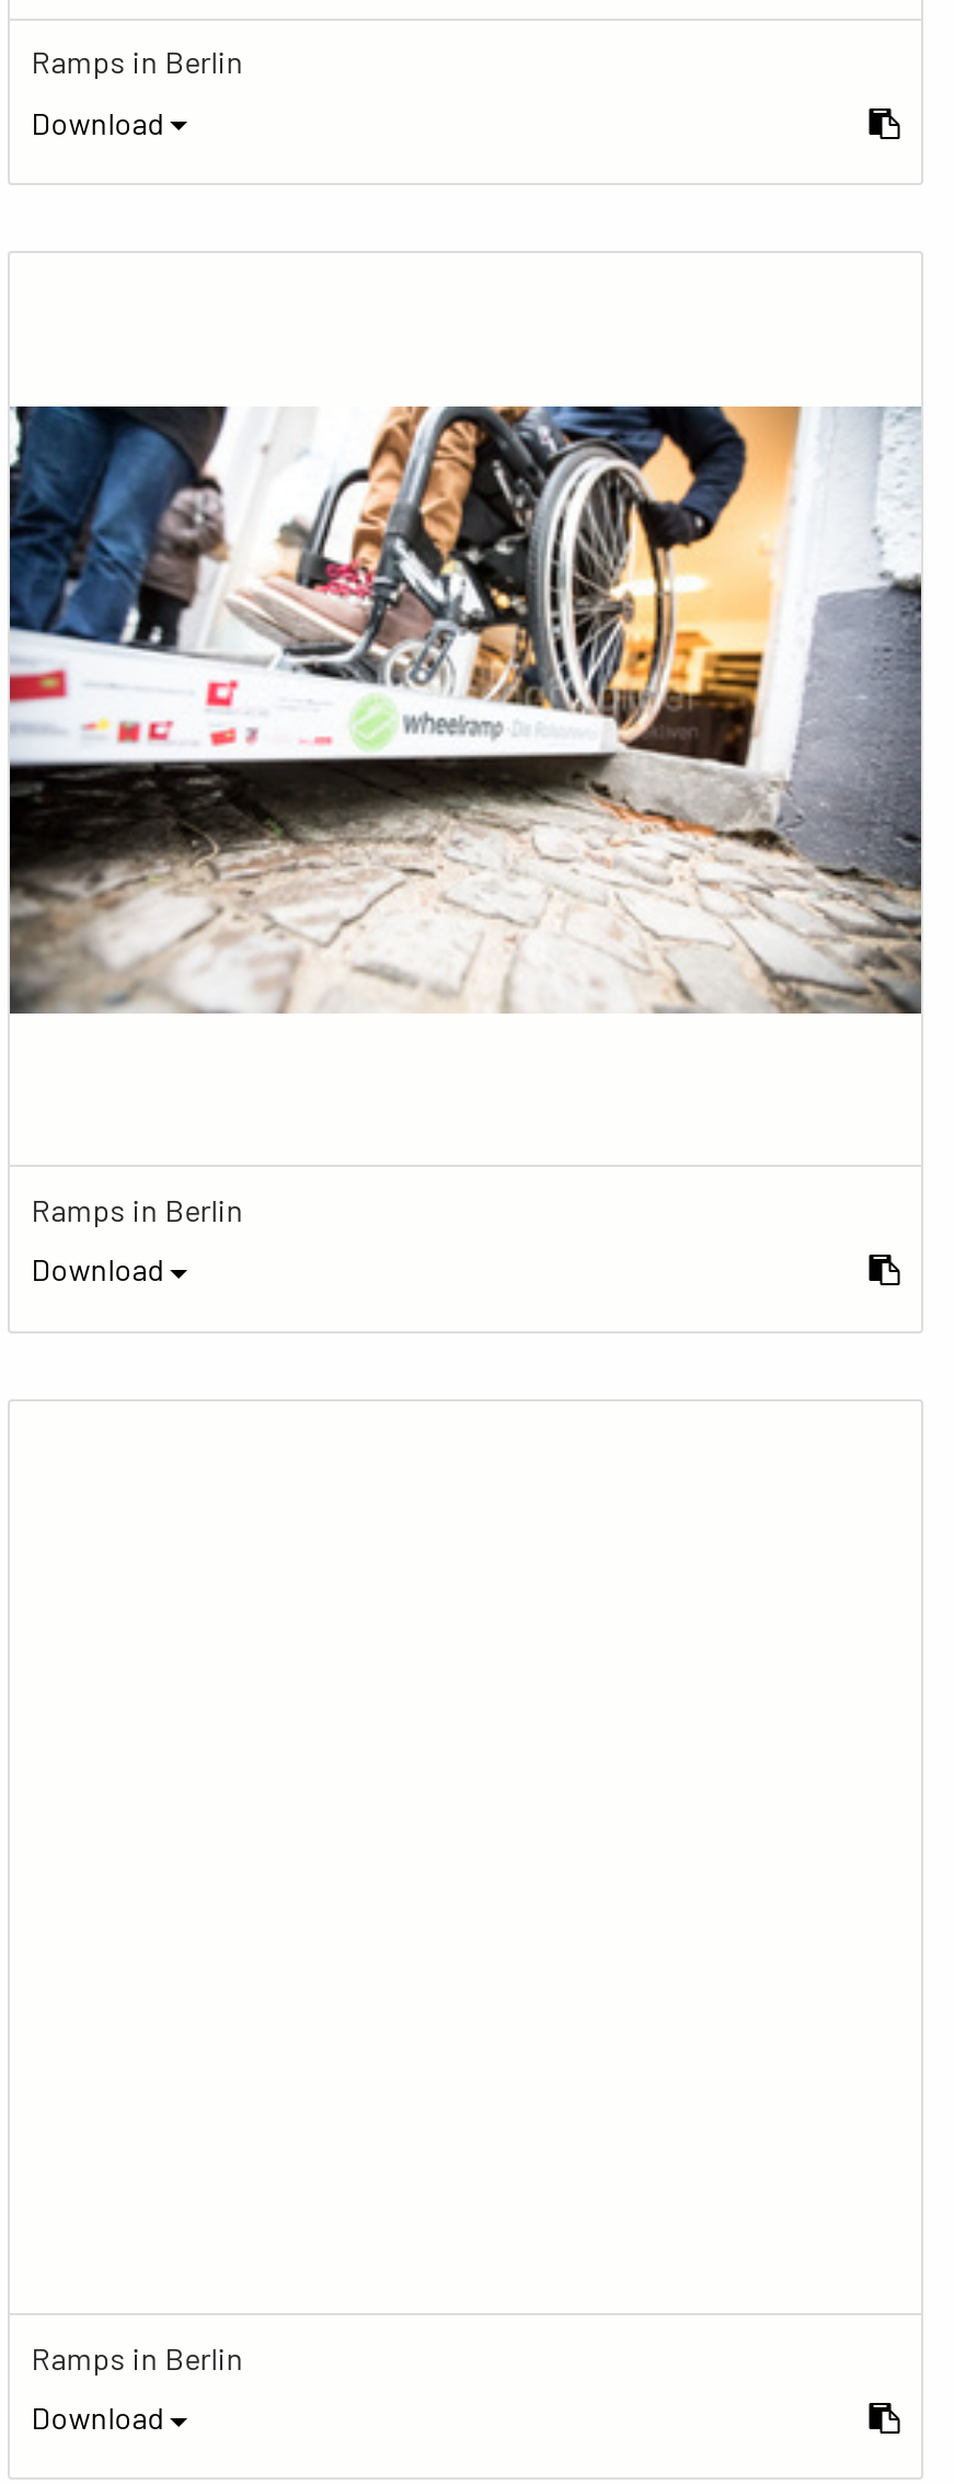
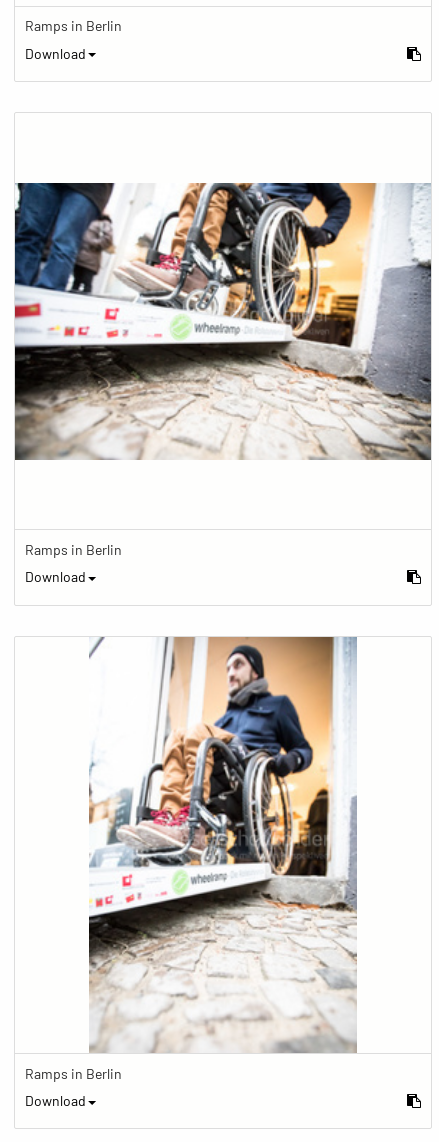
none -> [88,636,358,1054] [image]

